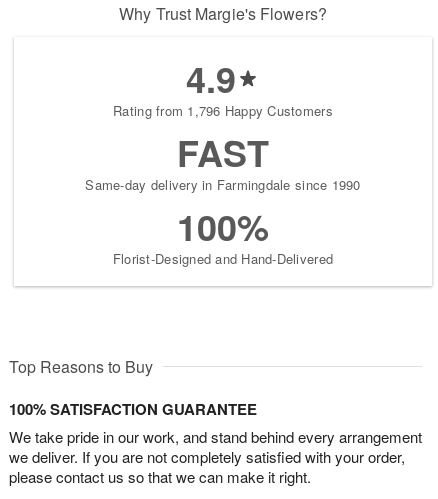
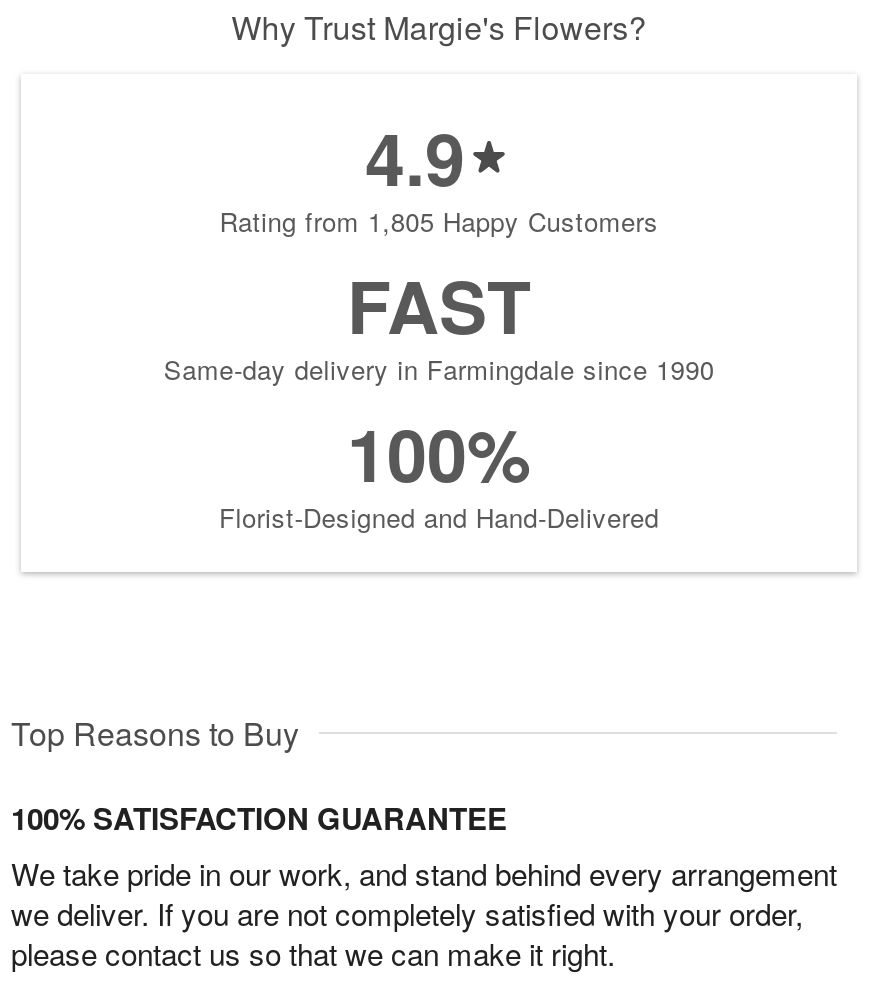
[113,101,333,120] Rating from 1,796 Happy Customers -> [219,203,659,241] Rating from 1,805 Happy Customers

